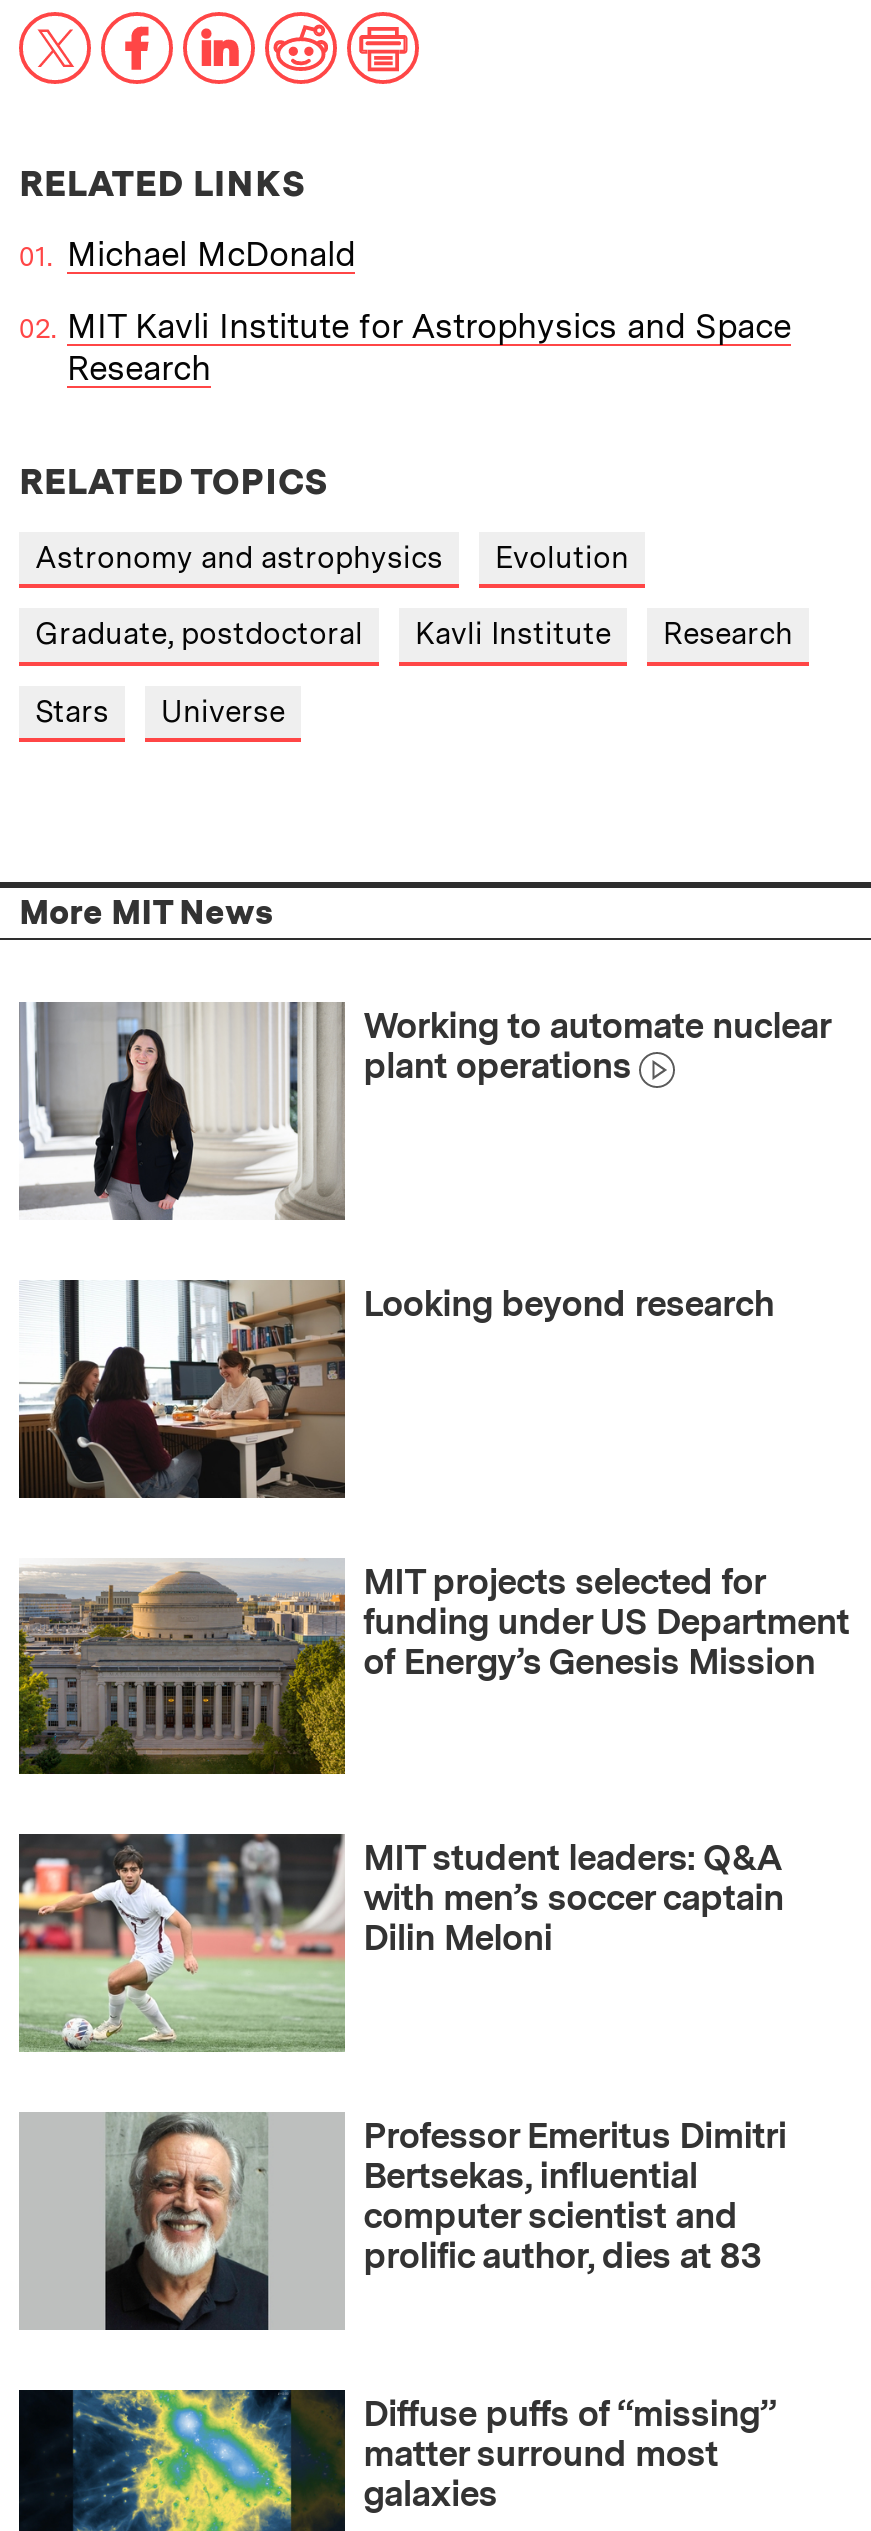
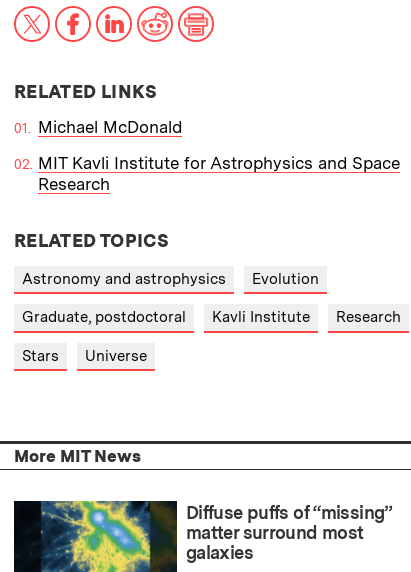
[19,1000,829,1222] [image] | Working to automate nuclear | plant operations -> none
[17,1278,774,1502] [image] | Looking beyond research -> none
[17,1558,849,1778] [image] | MIT projects selected for | funding under US Department | of Energy’s Genesis Mission -> none
[17,1832,784,2054] [image] | MIT student leaders: Q&A | with men’s soccer captain | Dilin Meloni -> none
[19,2112,786,2334] [image] | Professor Emeritus Dimitri | Bertsekas, influential | computer scientist and | prolific author, dies at 83 -> none

